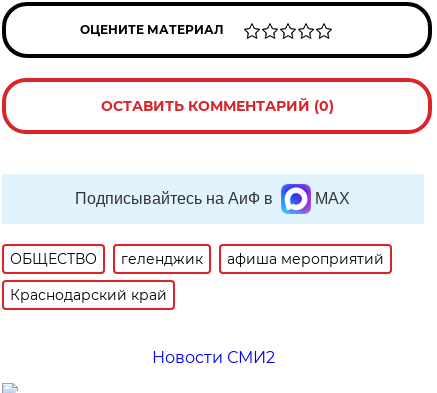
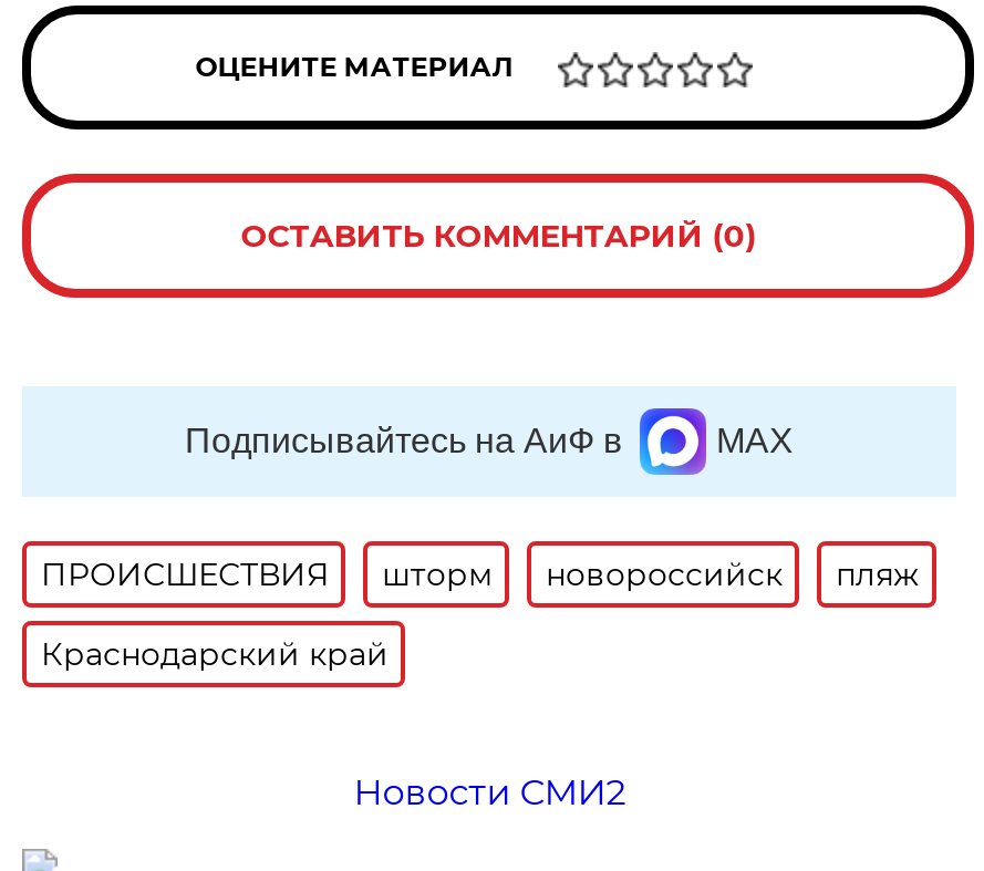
[10,250,384,268] ОБЩЕСТВО | геленджик | афиша мероприятий -> [41,554,920,594] ПРОИСШЕСТВИЯ | шторм | новороссийск | пляж

